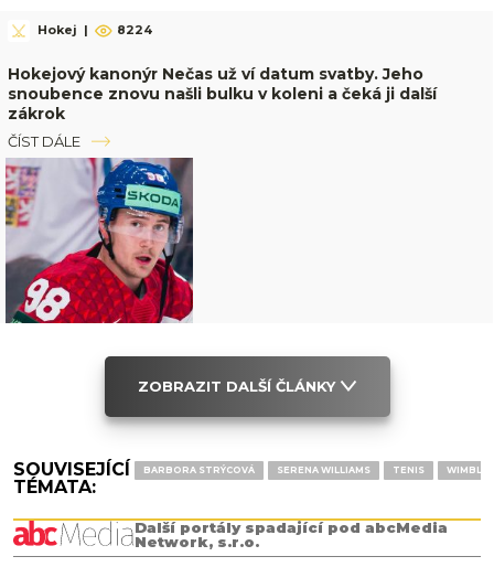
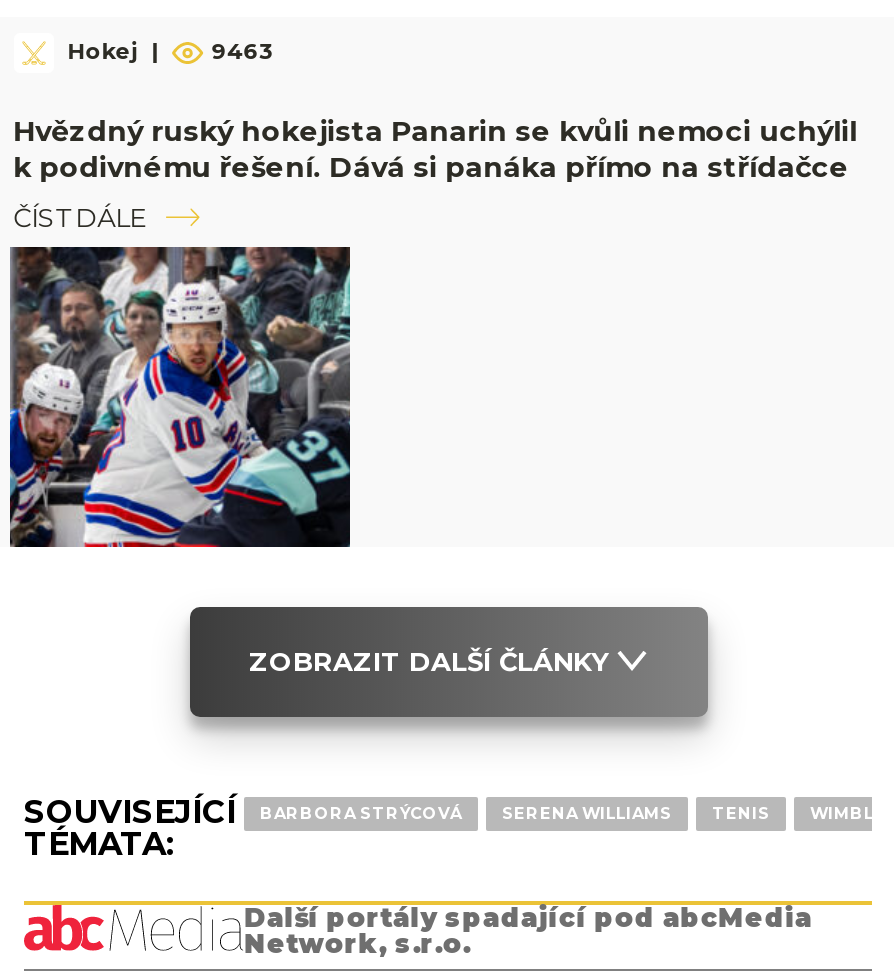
[116,23,152,38] 8224 -> [211,38,273,66] 9463
[7,64,436,123] Hokejový kanonýr Nečas už ví datum svatby. Jeho | snoubence znovu našli bulku v koleni a čeká ji další | zákrok -> [13,113,857,185] Hvězdný ruský hokejista Panarin se kvůli nemoci uchýlil | k podivnému řešení. Dává si panáka přímo na střídačce
[6,157,194,324] [image] -> [8,245,352,549] [image]

